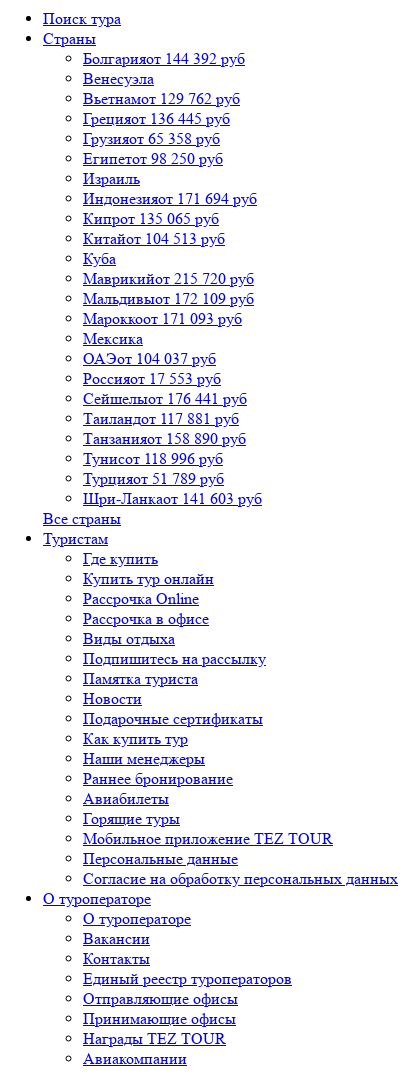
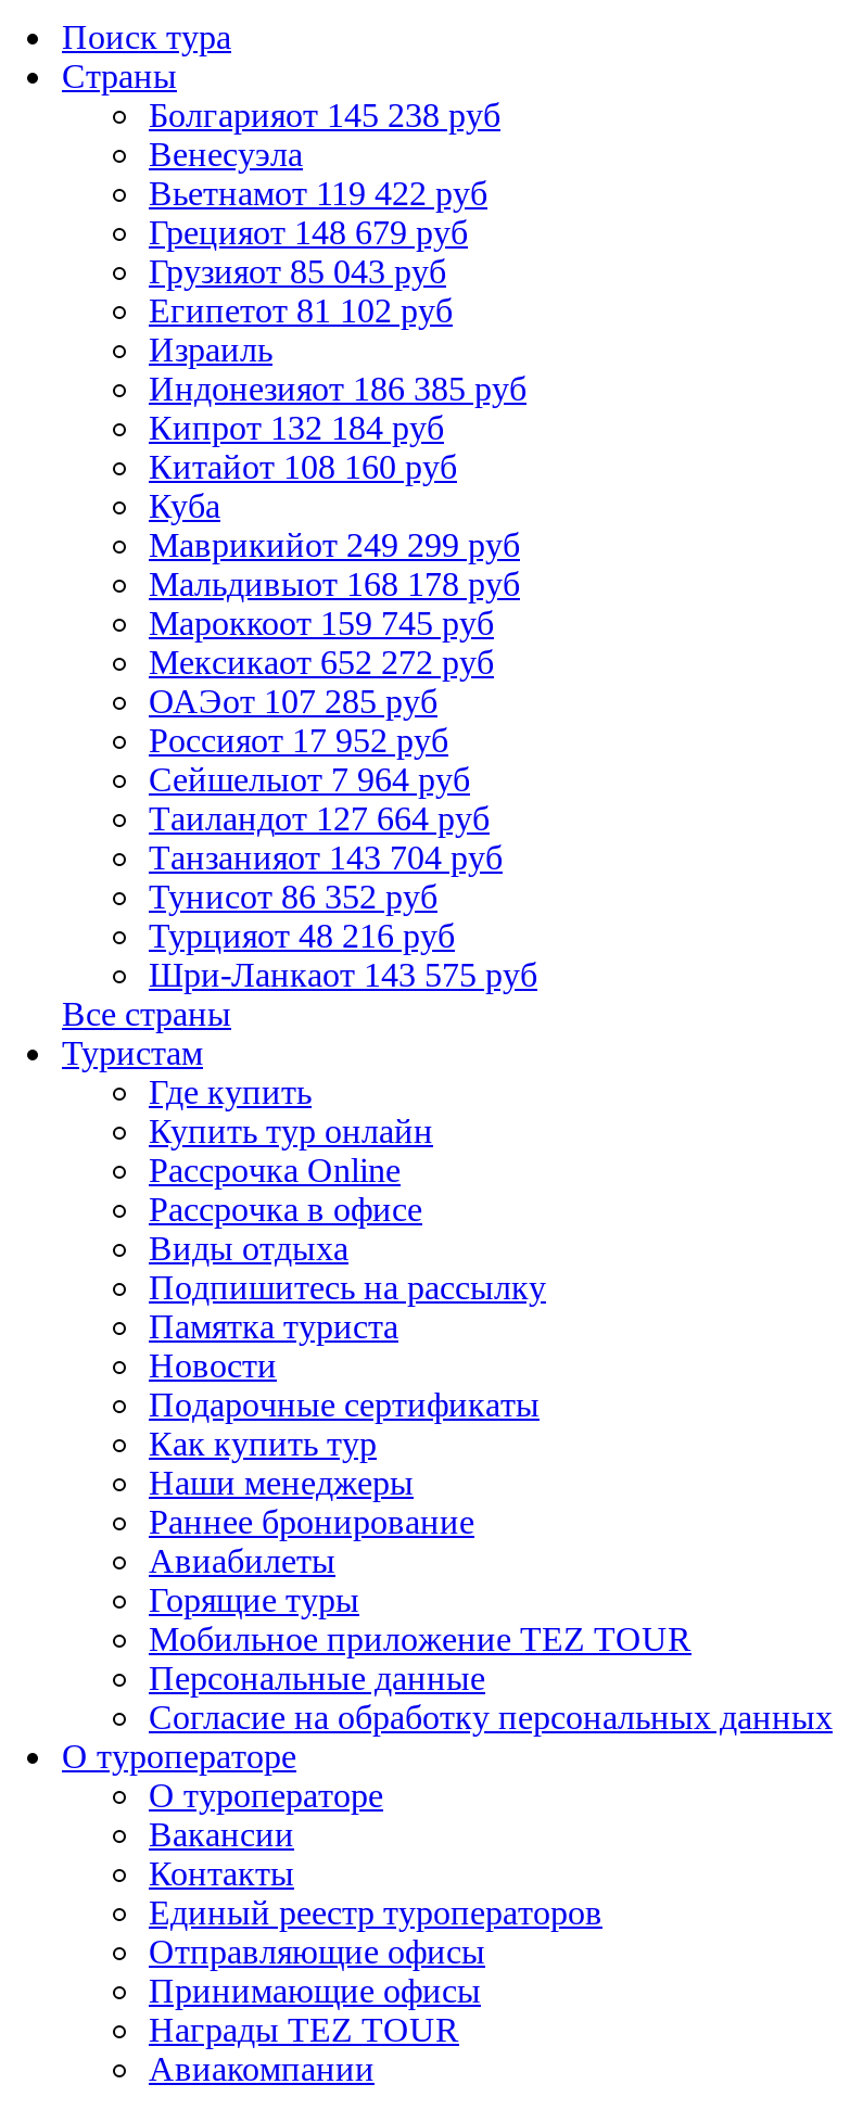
[83,49,245,68] Болгарияот 144 392 руб -> [149,97,500,134] Болгарияот 145 238 руб
[83,89,240,108] Вьетнамот 129 762 руб -> [149,175,487,212] Вьетнамот 119 422 руб
[83,109,230,128] Грецияот 136 445 руб -> [149,214,468,251] Грецияот 148 679 руб
[83,129,220,148] Грузияот 65 358 руб -> [149,253,446,290] Грузияот 85 043 руб
[83,149,223,168] Египетот 98 250 руб -> [149,292,453,329] Египетот 81 102 руб
[83,189,257,208] Индонезияот 171 694 руб -> [149,370,527,407] Индонезияот 186 385 руб
[83,209,219,228] Кипрот 135 065 руб -> [149,409,444,446] Кипрот 132 184 руб
[83,229,225,248] Китайот 104 513 руб -> [149,448,457,485] Китайот 108 160 руб
[83,269,262,508] Маврикийот 215 720 руб | Мальдивыот 172 109 руб | Мароккоот 171 093 руб | Мексика | ОАЭот 104 037 руб | Россияот 17 553 руб | Сейшелыот 176 441 руб | Таиландот 117 881 руб | Танзанияот 158 890 руб | Тунисот 118 996 руб | Турцияот 51 789 руб | Шри-Ланкаот 141 603 руб -> [149,526,537,993] Маврикийот 249 299 руб | Мальдивыот 168 178 руб | Мароккоот 159 745 руб | Мексикаот 652 272 руб | ОАЭот 107 285 руб | Россияот 17 952 руб | Сейшелыот 7 964 руб | Таиландот 127 664 руб | Танзанияот 143 704 руб | Тунисот 86 352 руб | Турцияот 48 216 руб | Шри-Ланкаот 143 575 руб

